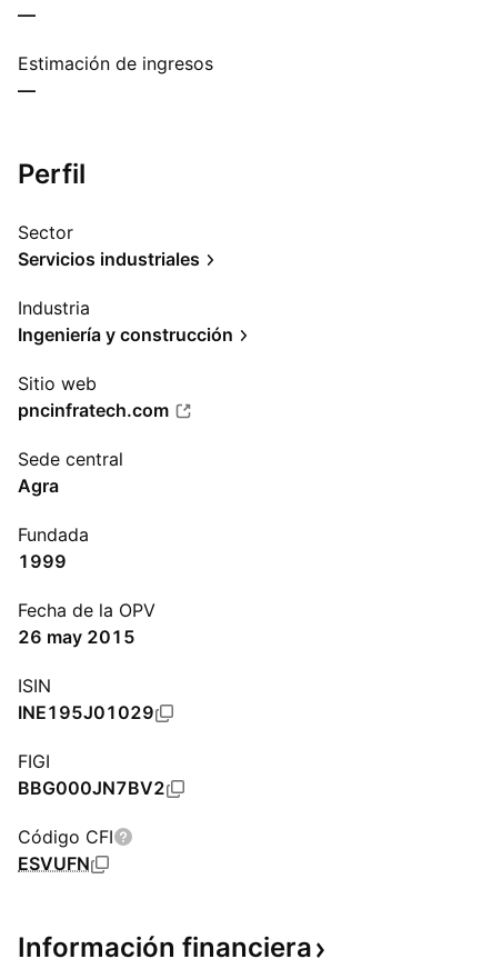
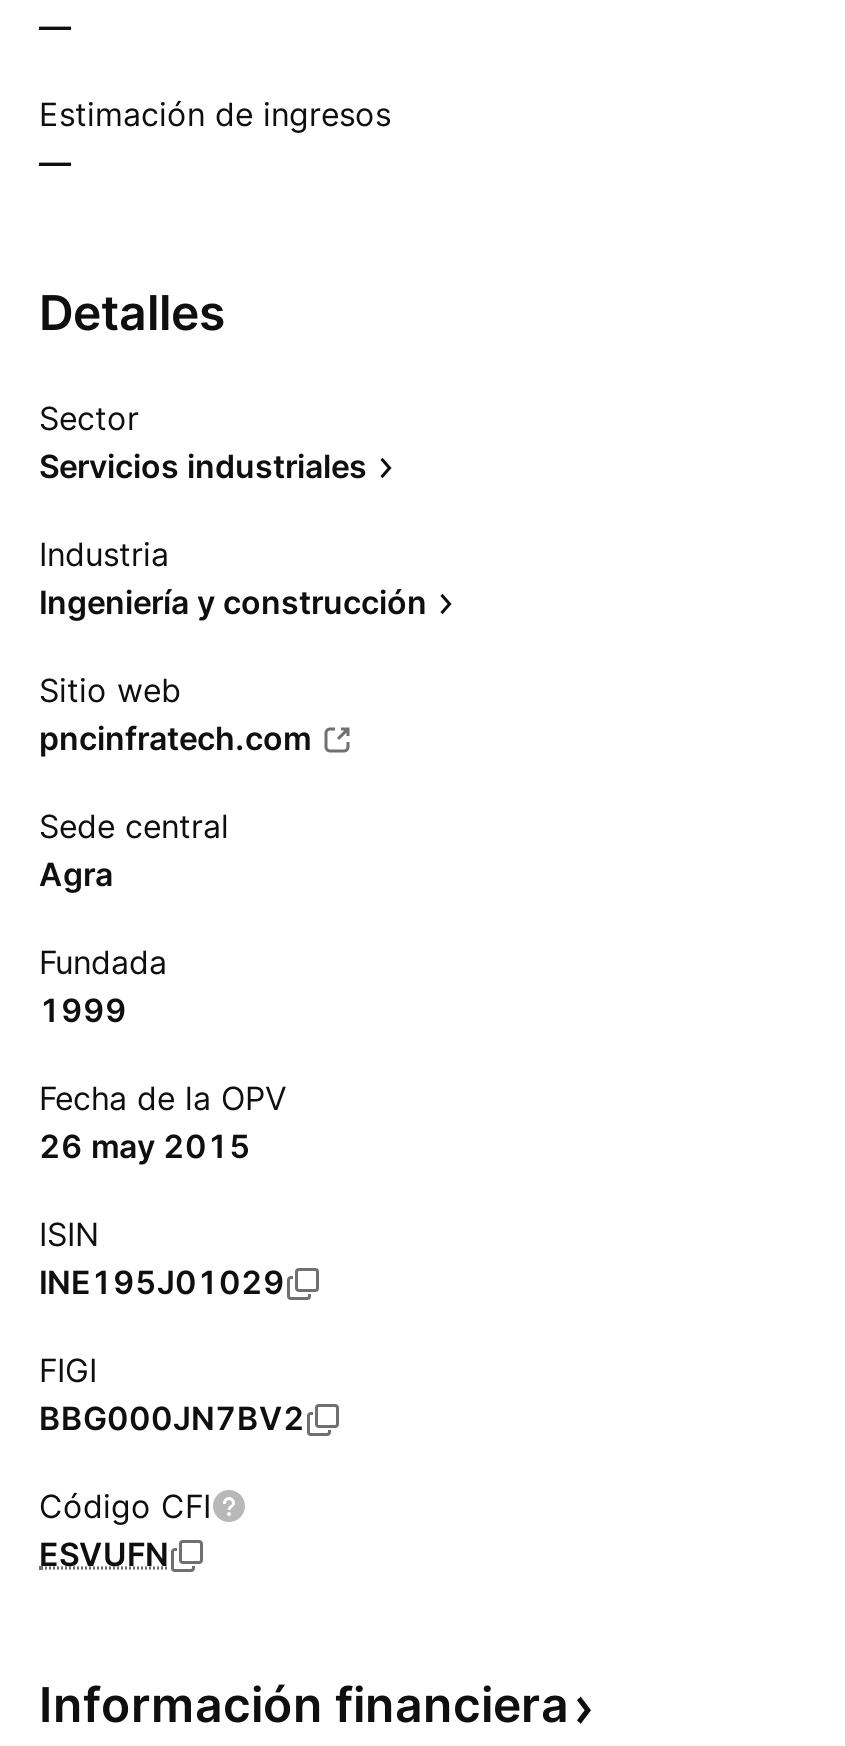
[18,158,86,190] Perfil -> [39,284,225,342] Detalles

